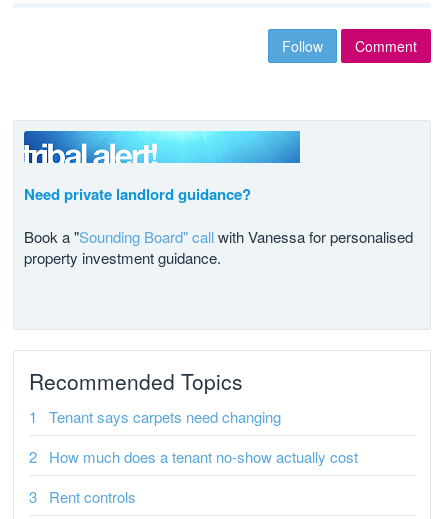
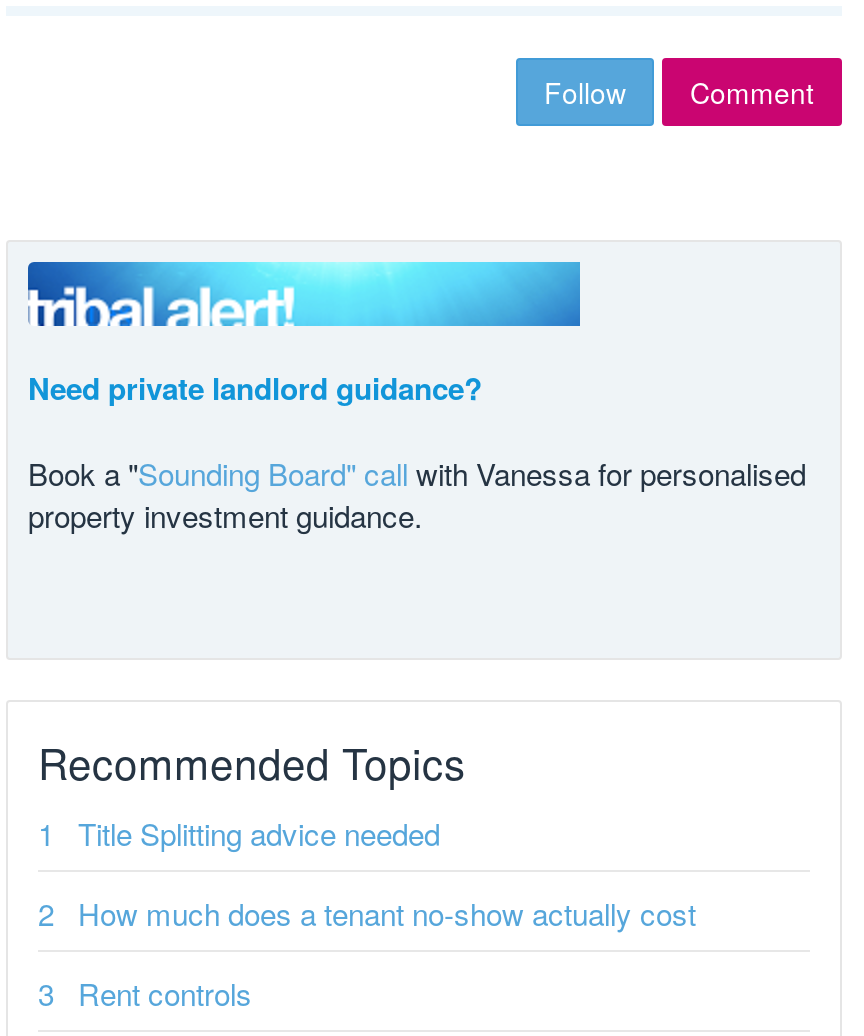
[49,406,281,427] Tenant says carpets need changing -> [78,812,440,854] Title Splitting advice needed

